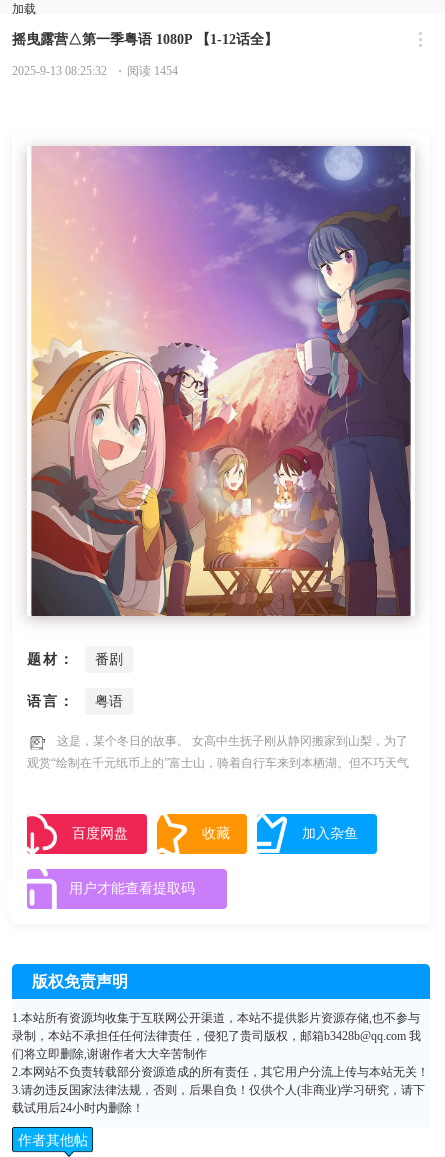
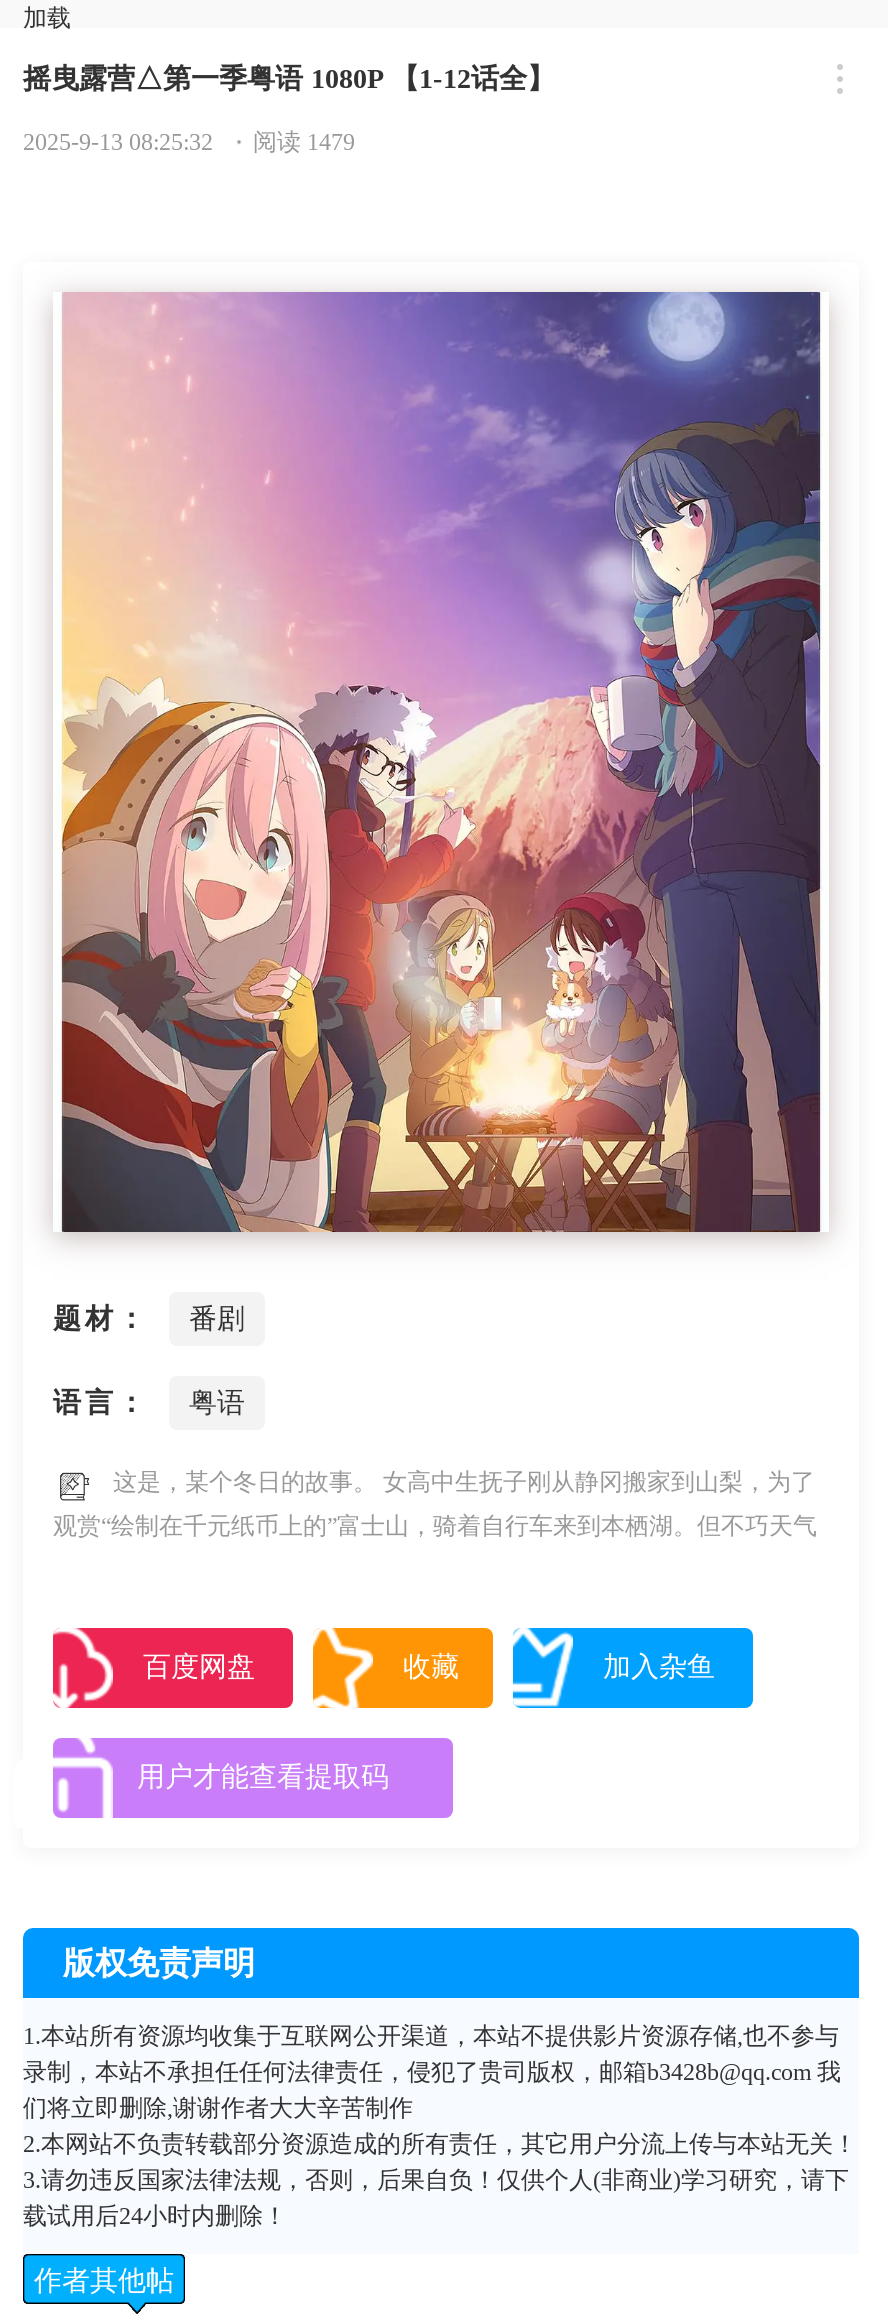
[12,64,178,78] 2025-9-13 08:25:32 阅读 1454 -> [23,128,355,156] 2025-9-13 08:25:32 阅读 1479

